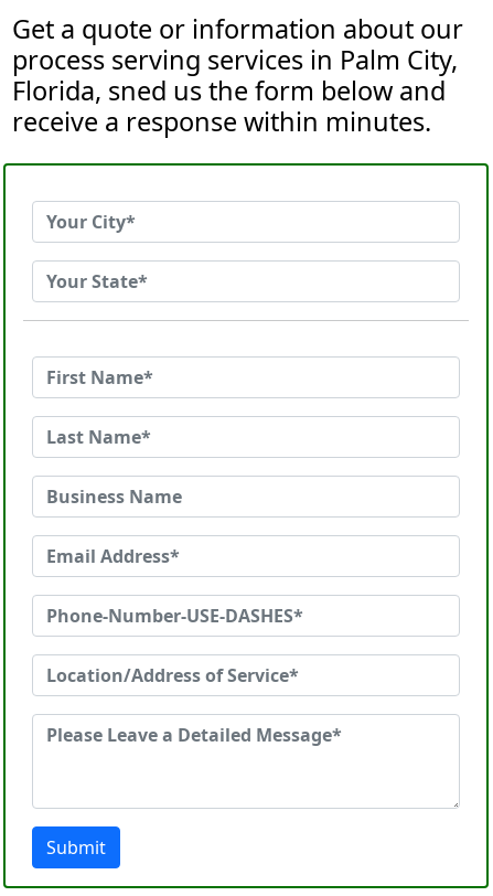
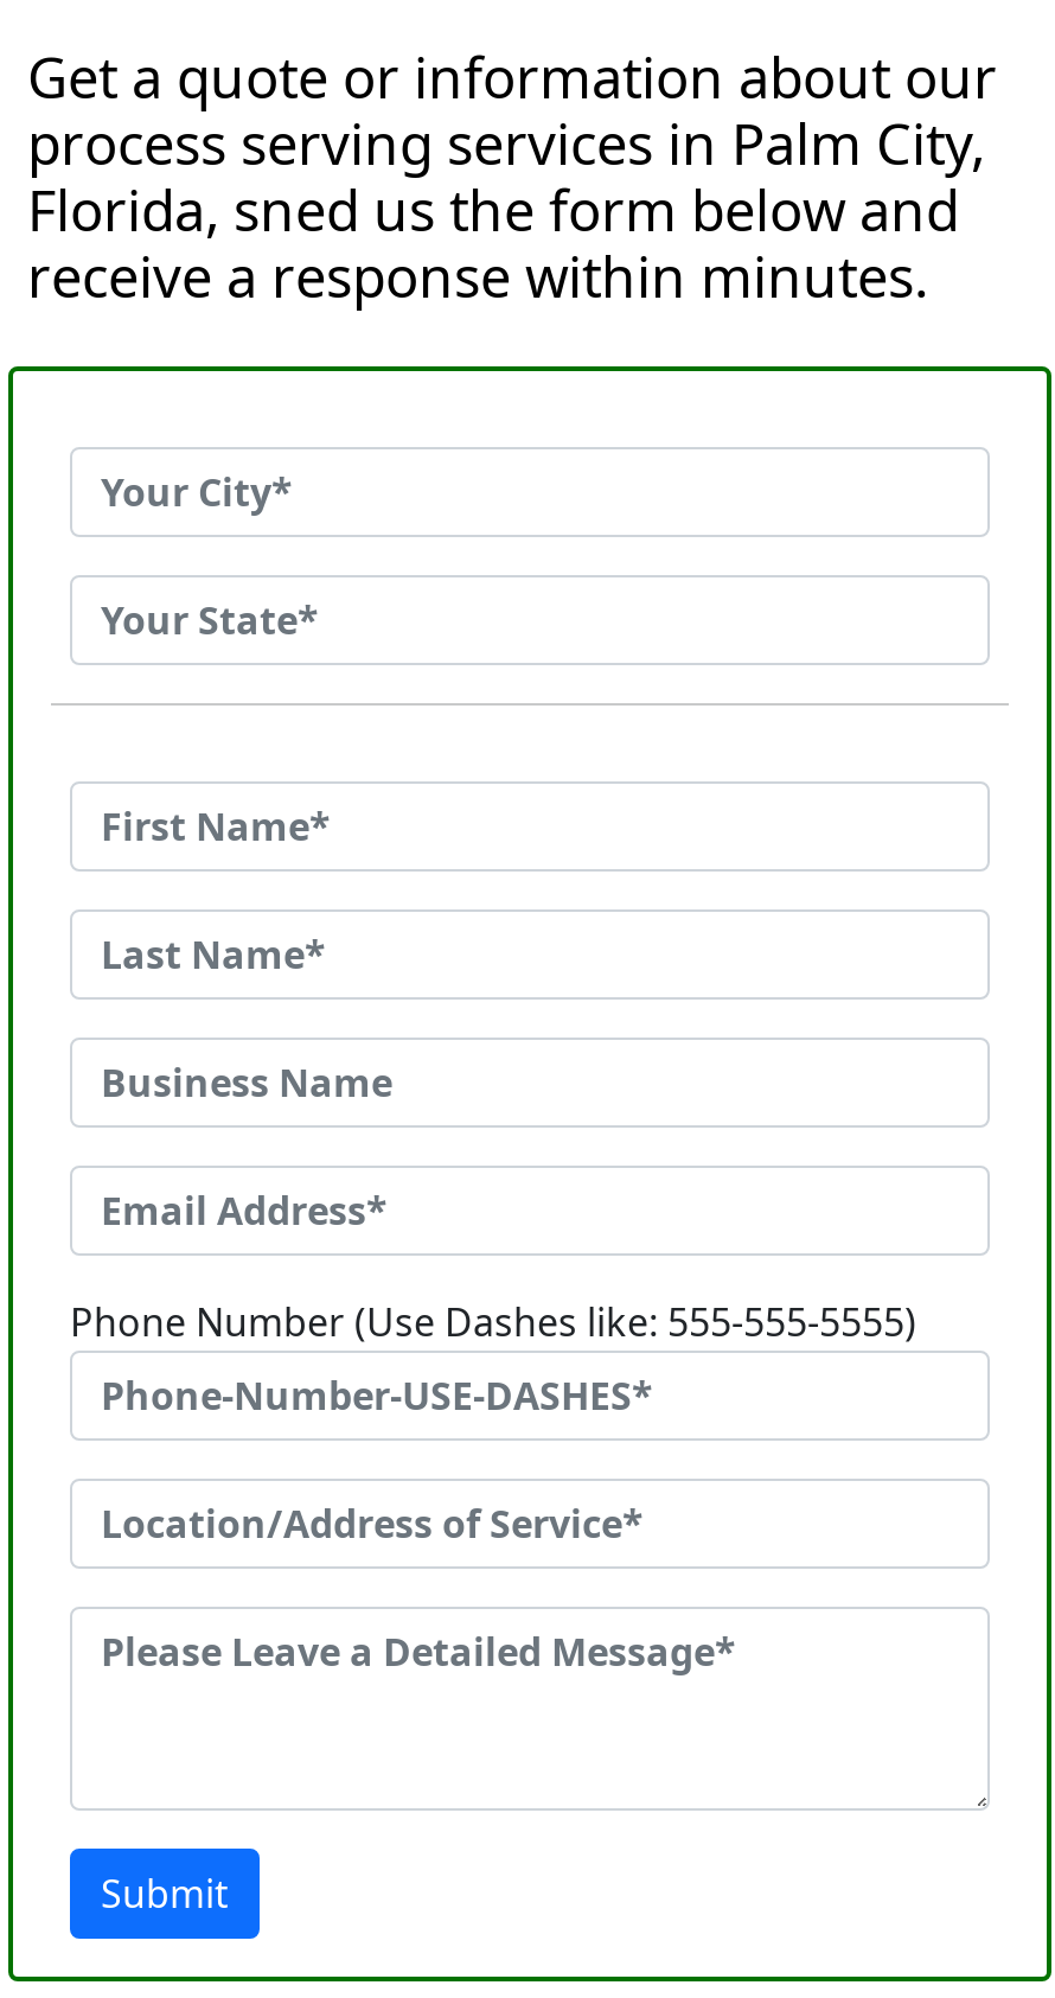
none -> [70,1296,916,1348] Phone Number (Use Dashes like: 555-555-5555)

